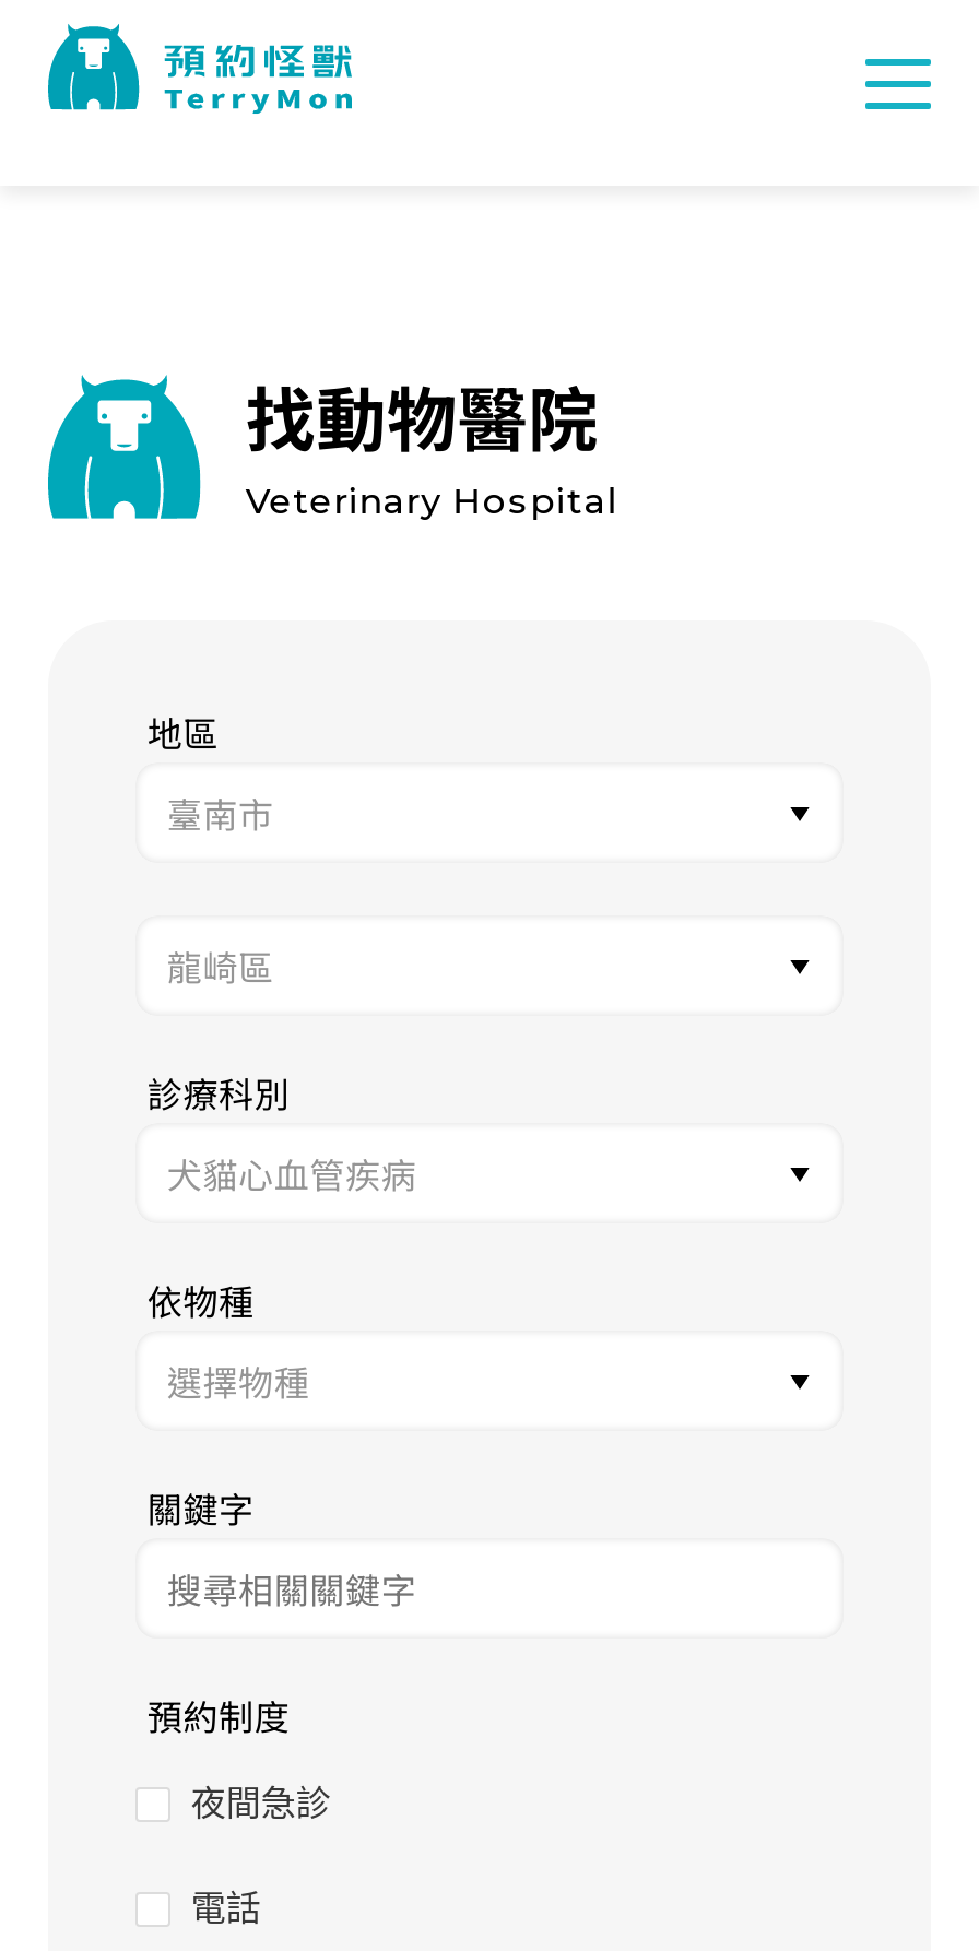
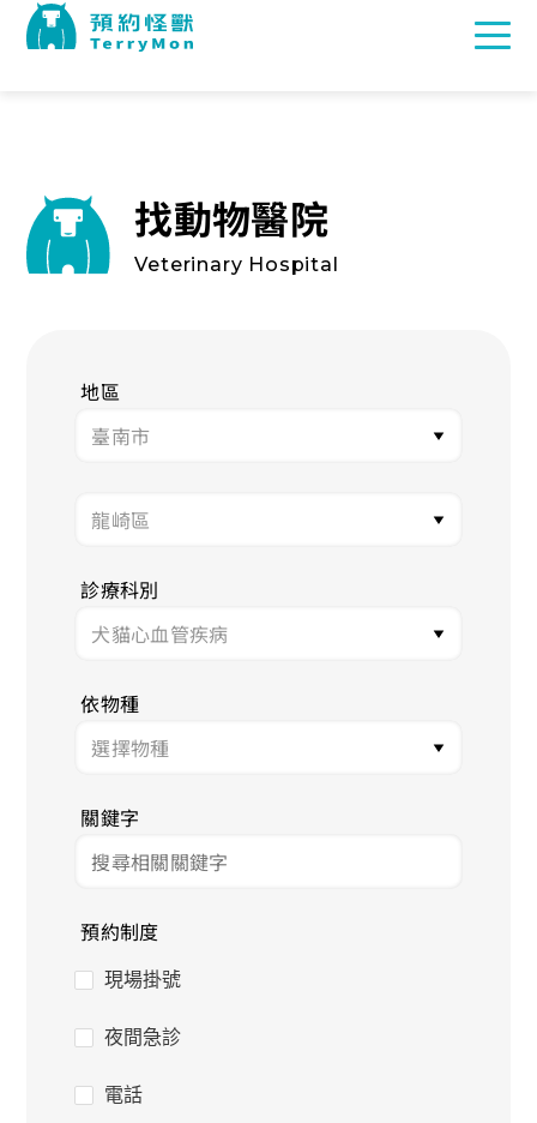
none -> [105,969,181,990] 現場掛號

